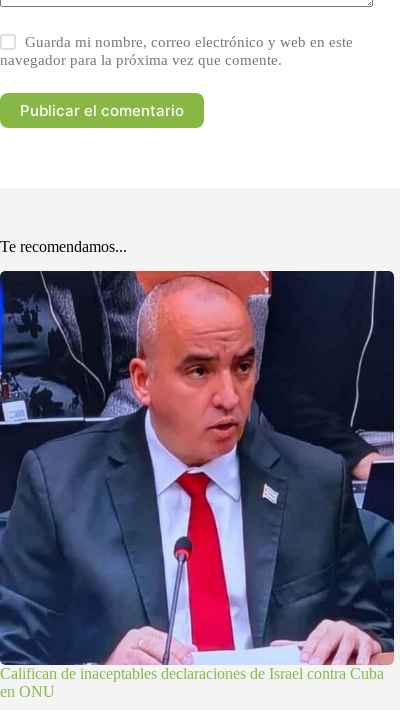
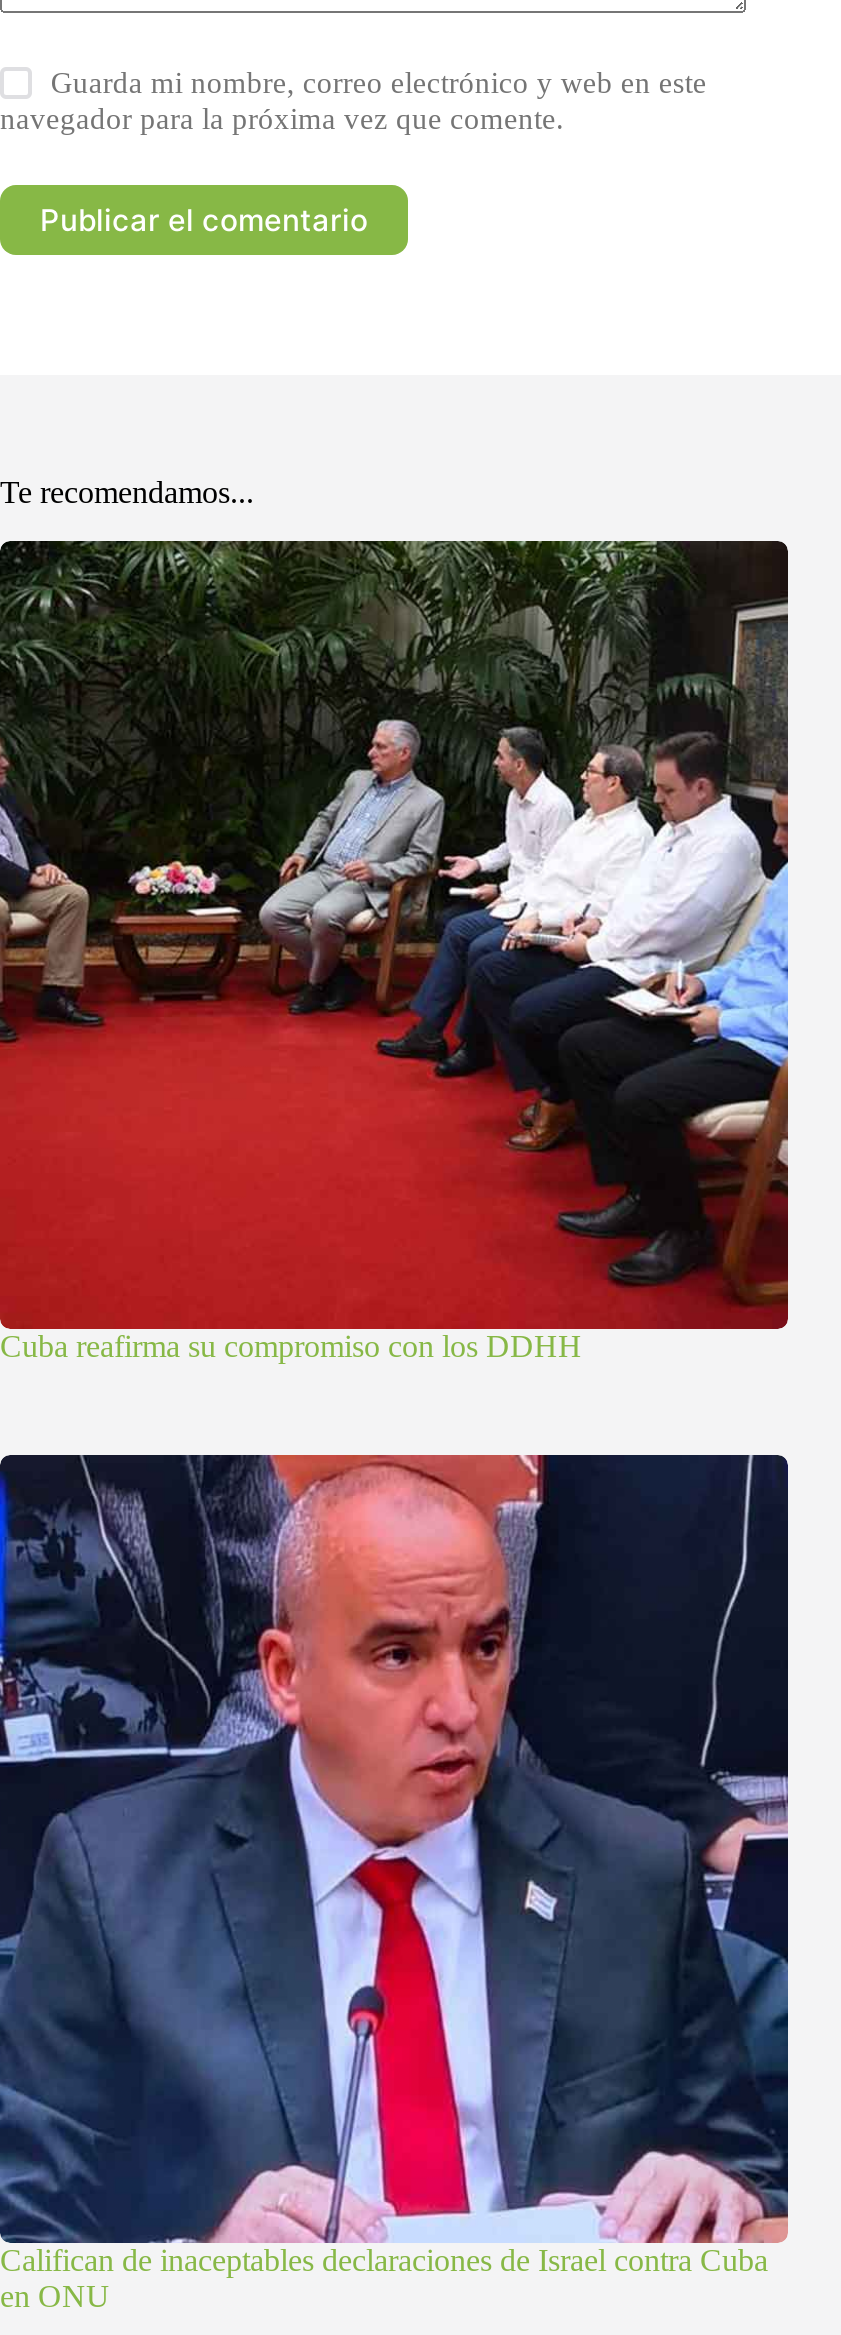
none -> [0,539,790,1364] [image] | Cuba reafirma su compromiso con los DDHH

